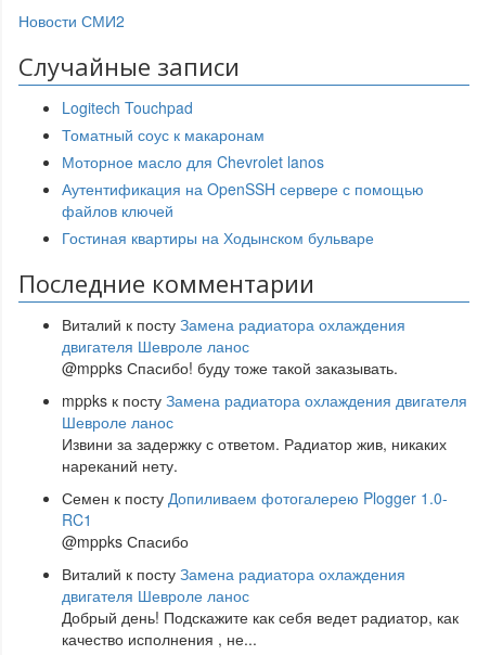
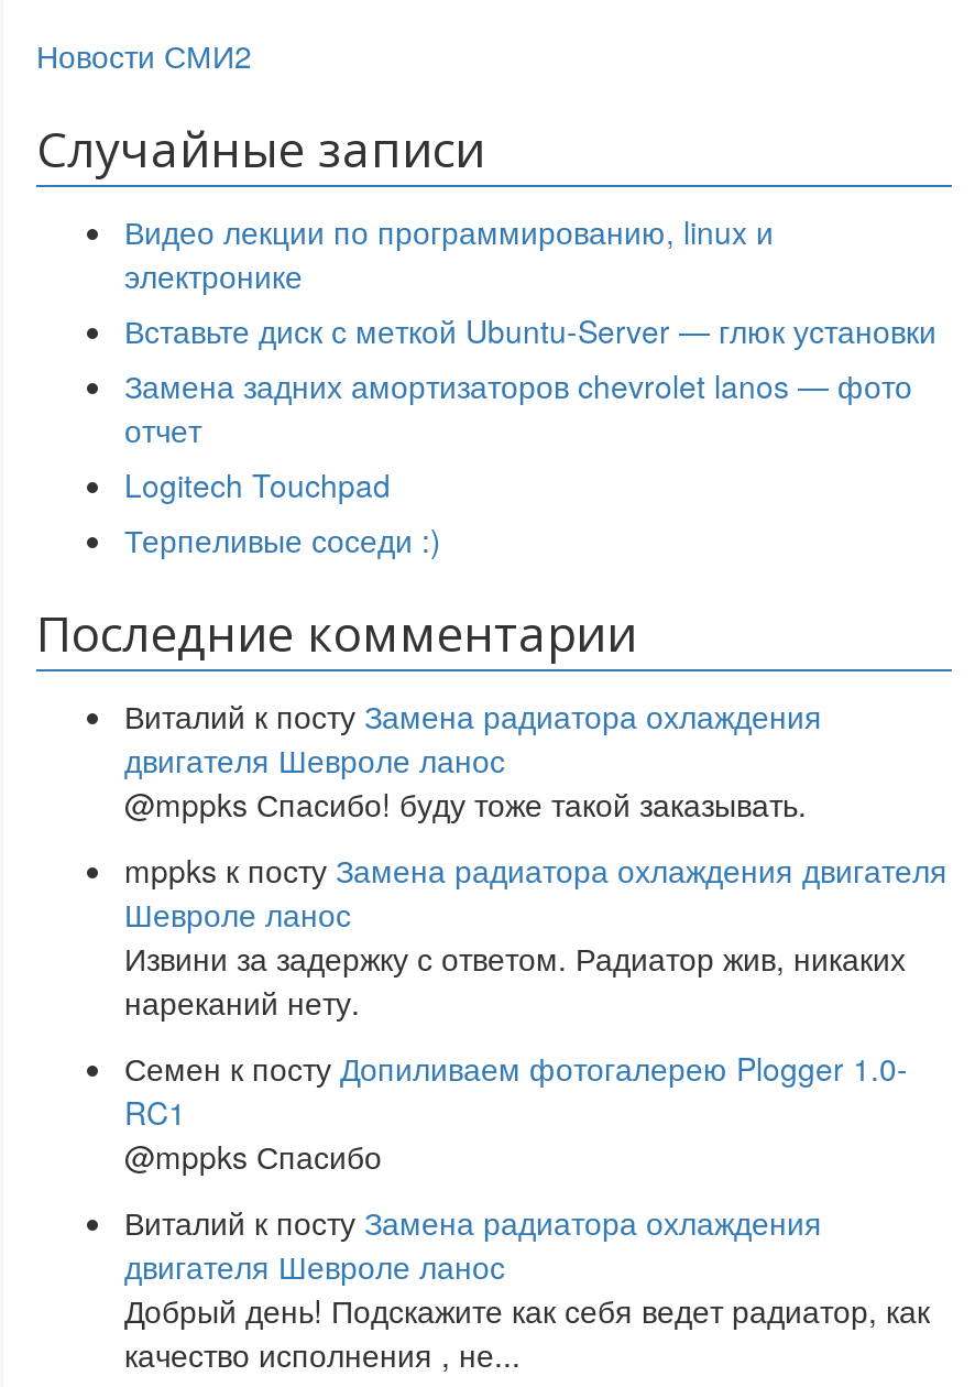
none -> [124,209,936,451] Видео лекции по программированию, linux и | электронике | Вставьте диск с меткой Ubuntu-Server — глюк установки | Замена задних амортизаторов chevrolet lanos — фото | отчет
moved [62,97,193,118] -> [124,462,391,506]: Logitech Touchpad
[62,124,424,248] Томатный соус к макаронам | Моторное масло для Chevrolet lanos | Аутентификация на OpenSSH сервере с помощью | файлов ключей | Гостиная квартиры на Ходынском бульваре -> [124,517,441,561] Терпеливые соседи :)

